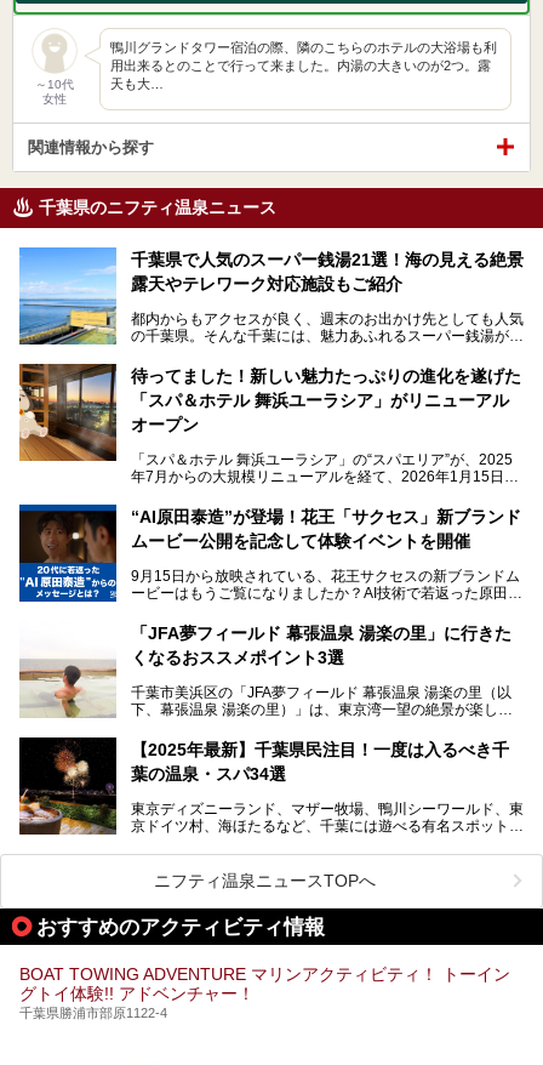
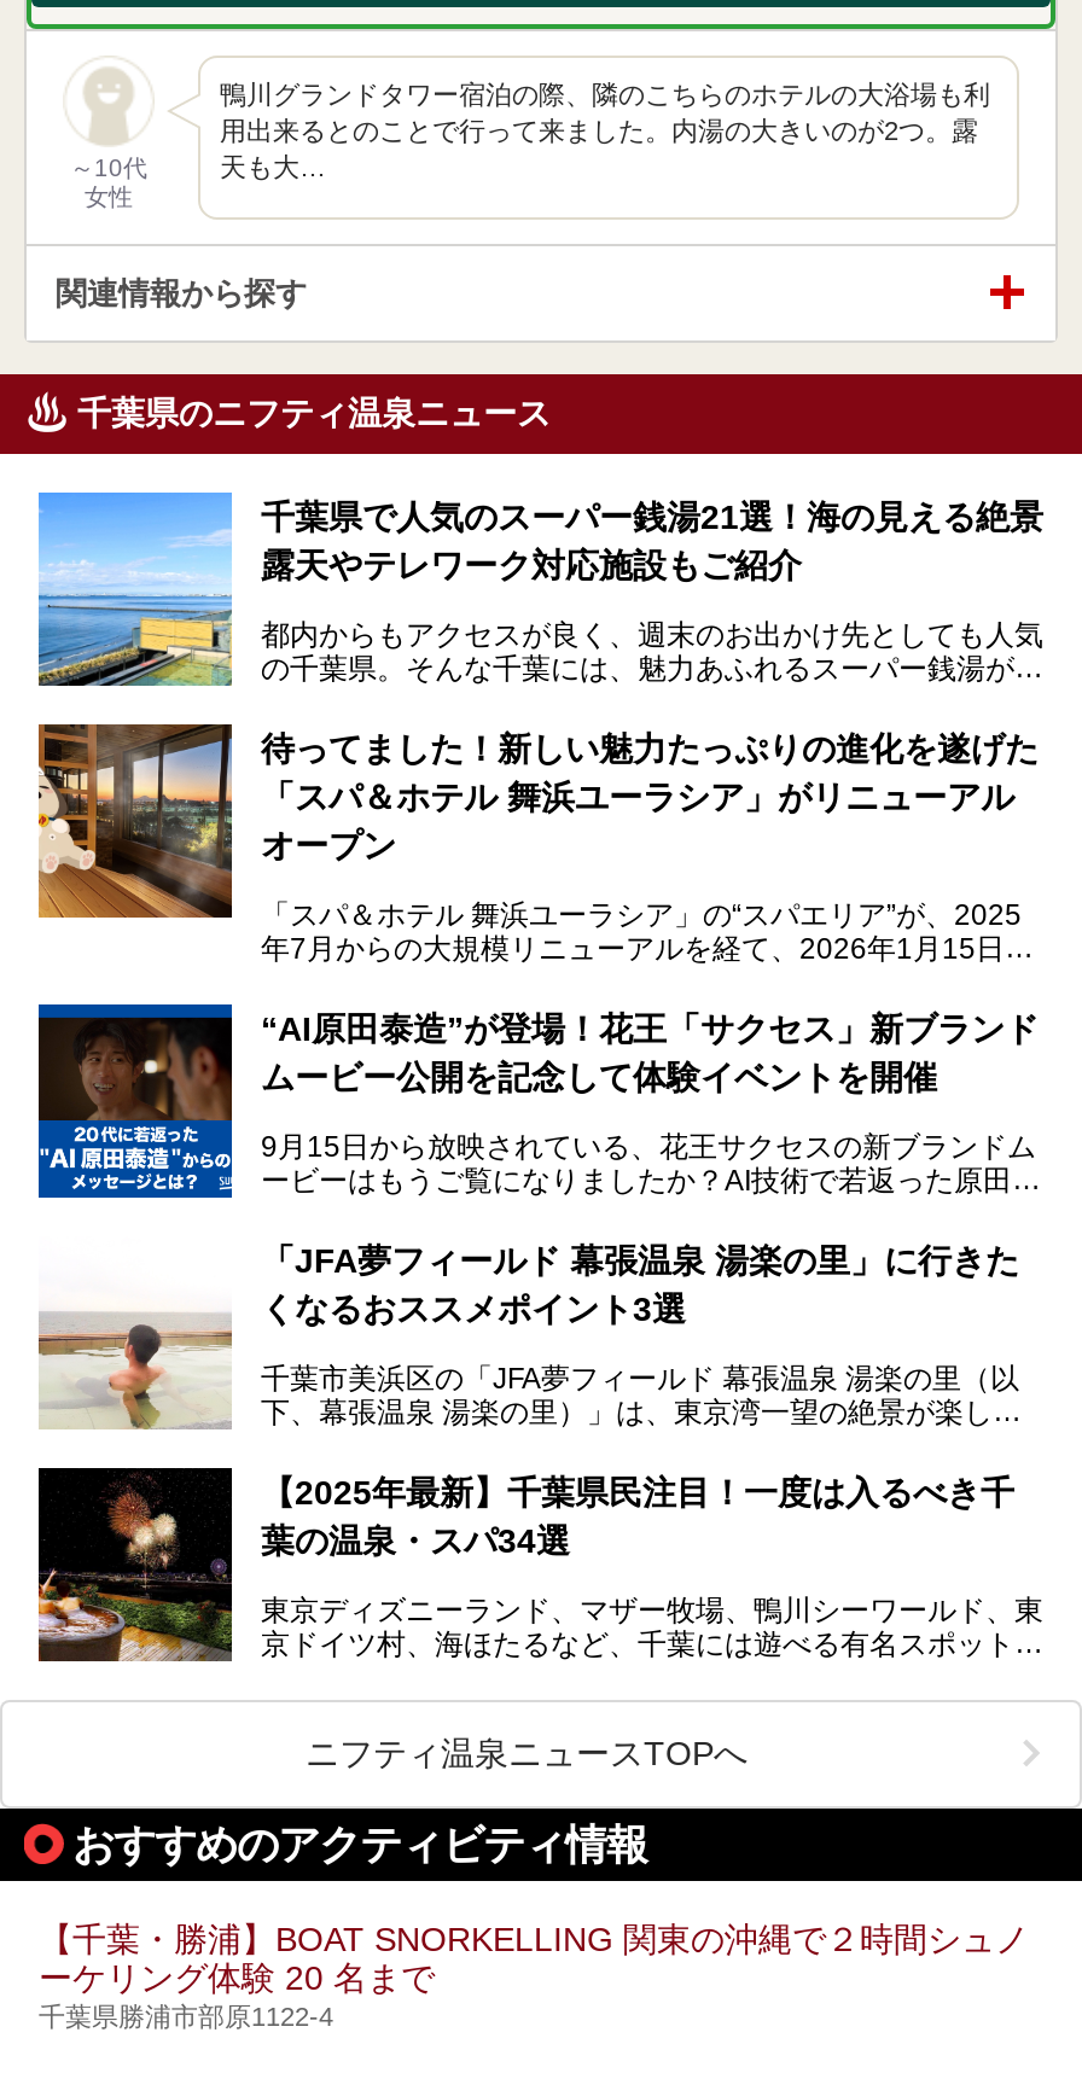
[19,964,510,1003] BOAT TOWING ADVENTURE マリンアクティビティ！ トーイン | グトイ体験!! アドベンチャー！ -> [39,1919,1029,1996] 【千葉・勝浦】BOAT SNORKELLING 関東の沖縄で２時間シュノ | ーケリング体験 20 名まで

